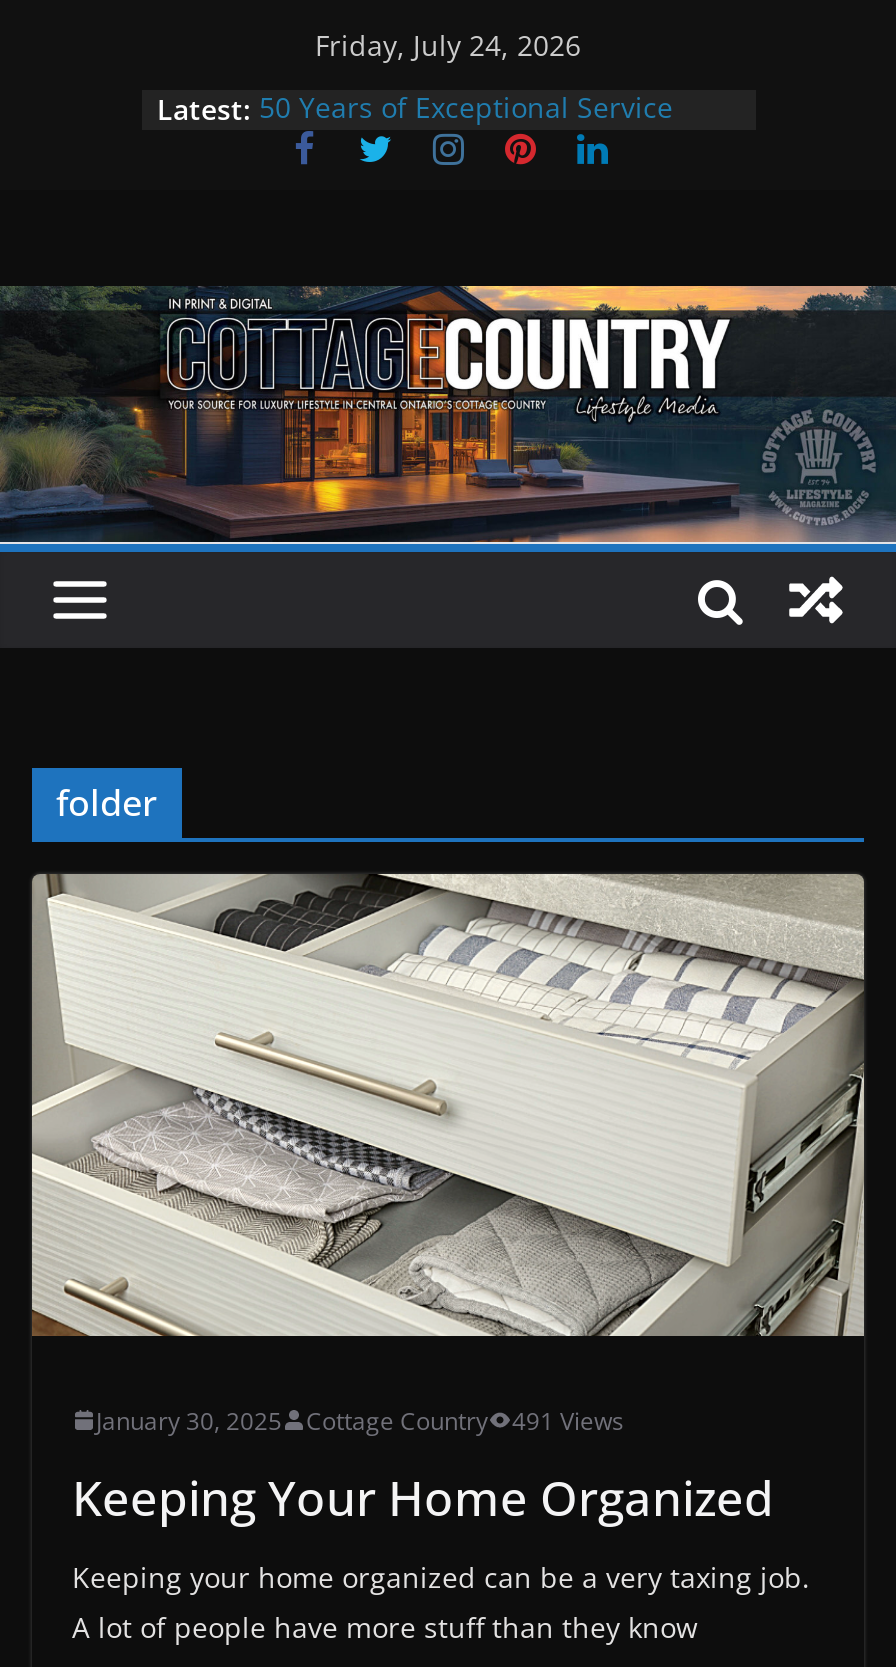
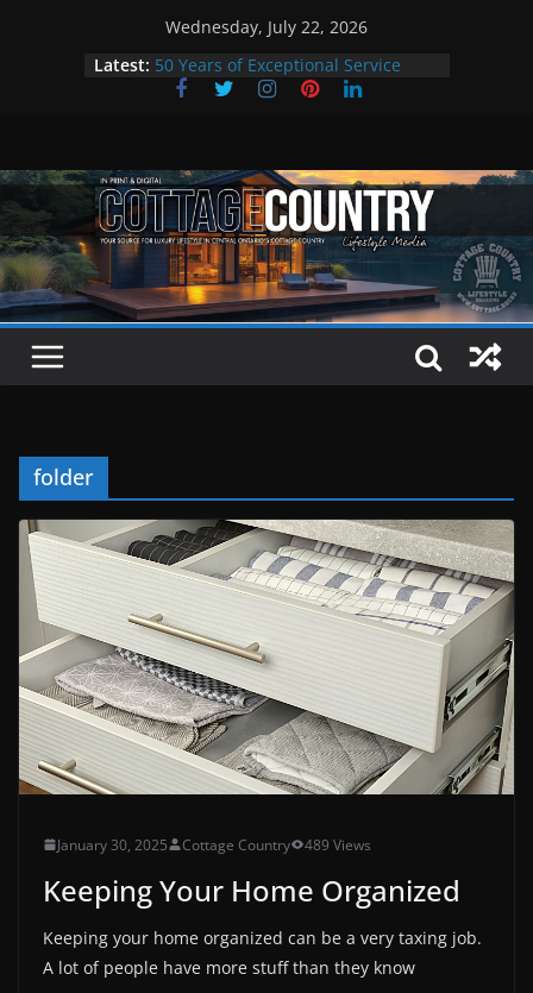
[315,26,581,64] Friday, July 24, 2026 -> [165,15,368,38] Wednesday, July 22, 2026
[96,1404,624,1438] January 30, 2025 Cottage Country 491 Views -> [57,835,371,855] January 30, 2025 Cottage Country 489 Views

